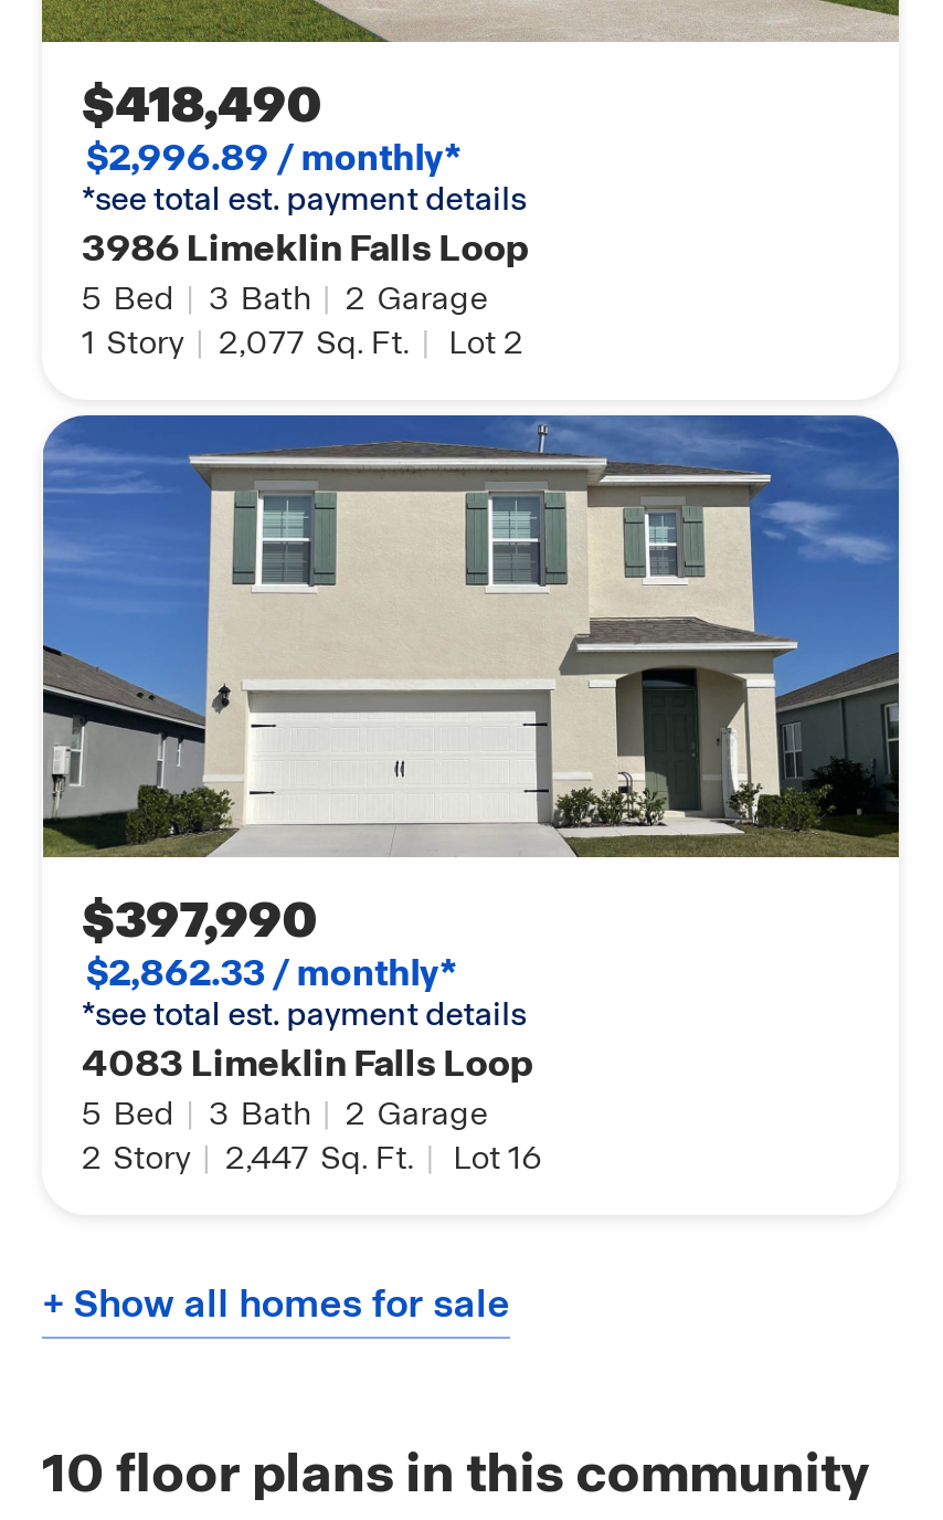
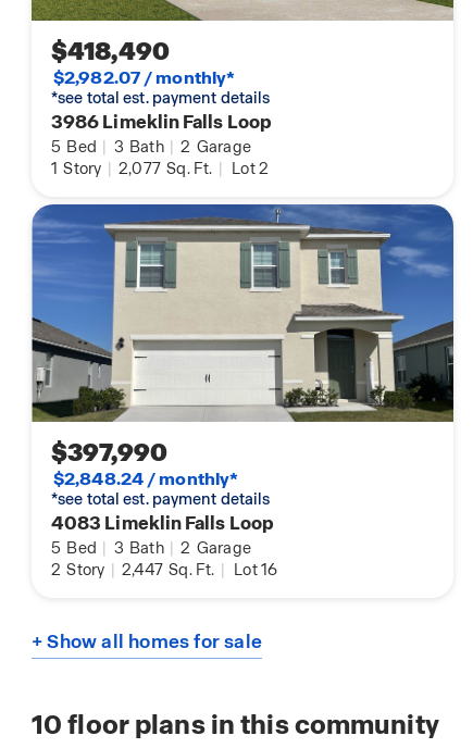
[86,135,462,182] $2,996.89 / monthly* -> [53,67,235,89] $2,982.07 / monthly*
[86,950,458,997] $2,862.33 / monthly* -> [53,468,238,491] $2,848.24 / monthly*

